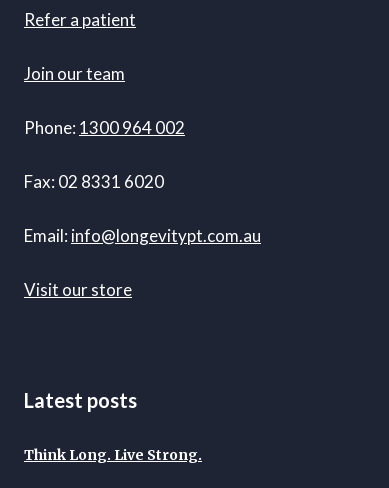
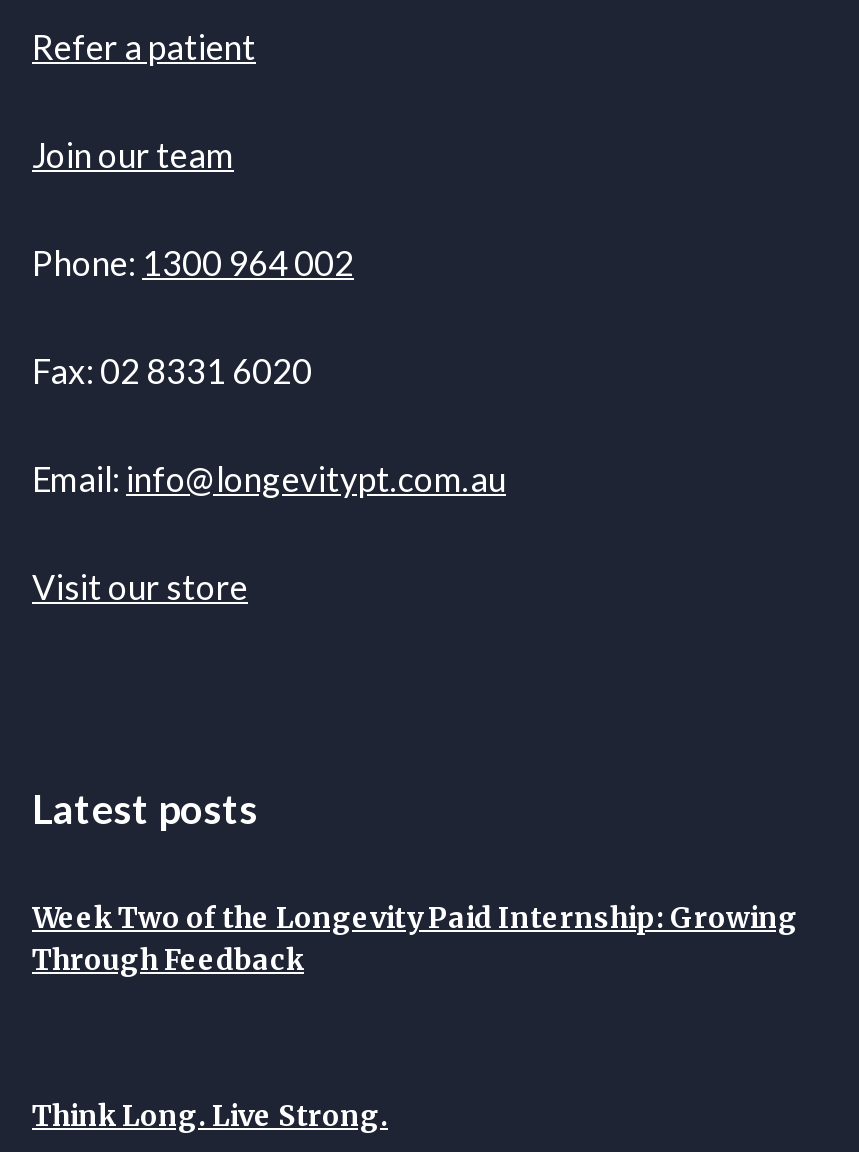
none -> [32,900,798,978] Week Two of the Longevity Paid Internship: Growing | Through Feedback

